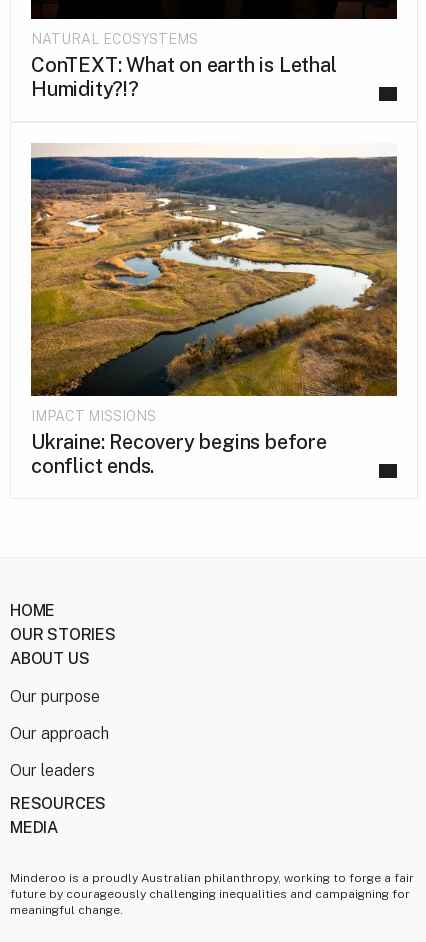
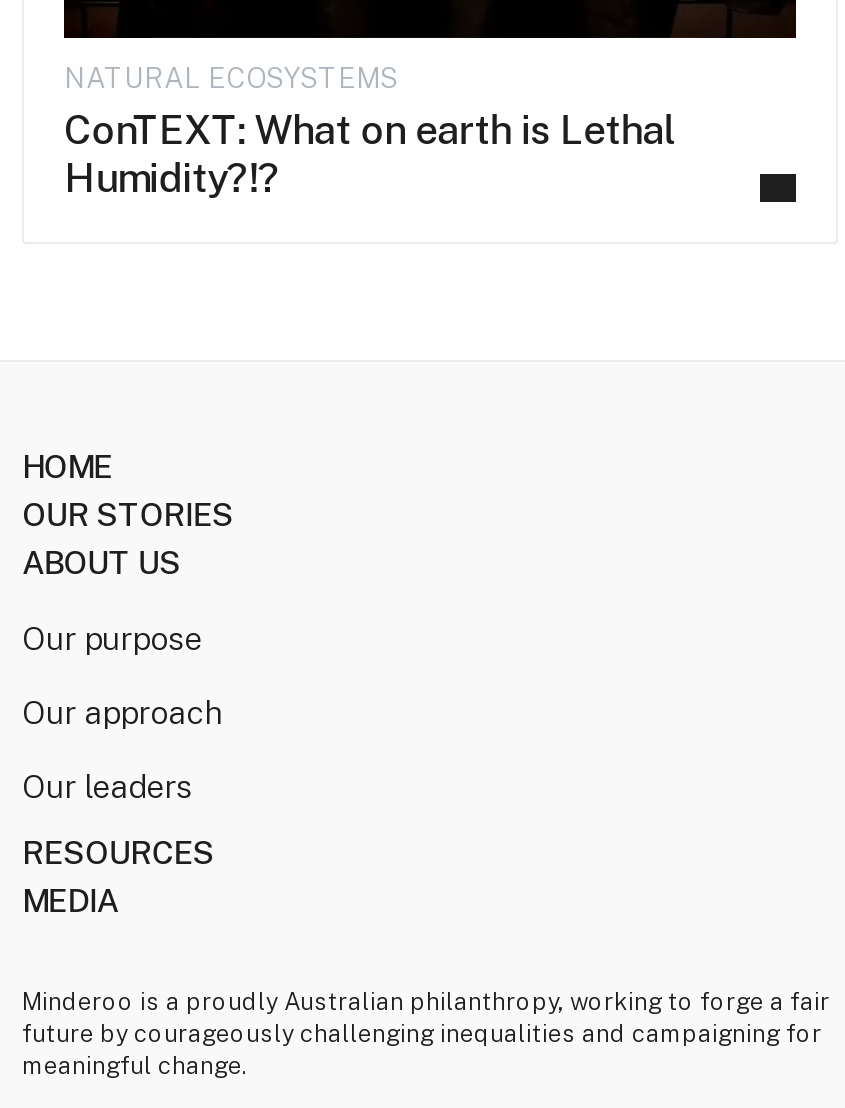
[30,143,398,478] [image] | IMPACT MISSIONS | Ukraine: Recovery begins before | conflict ends. -> none

